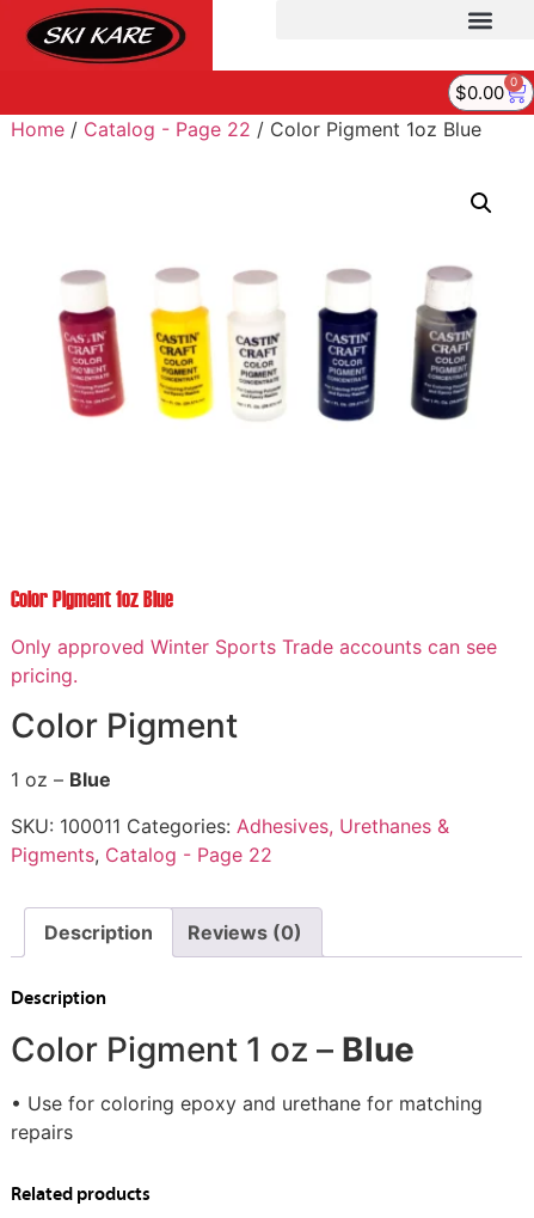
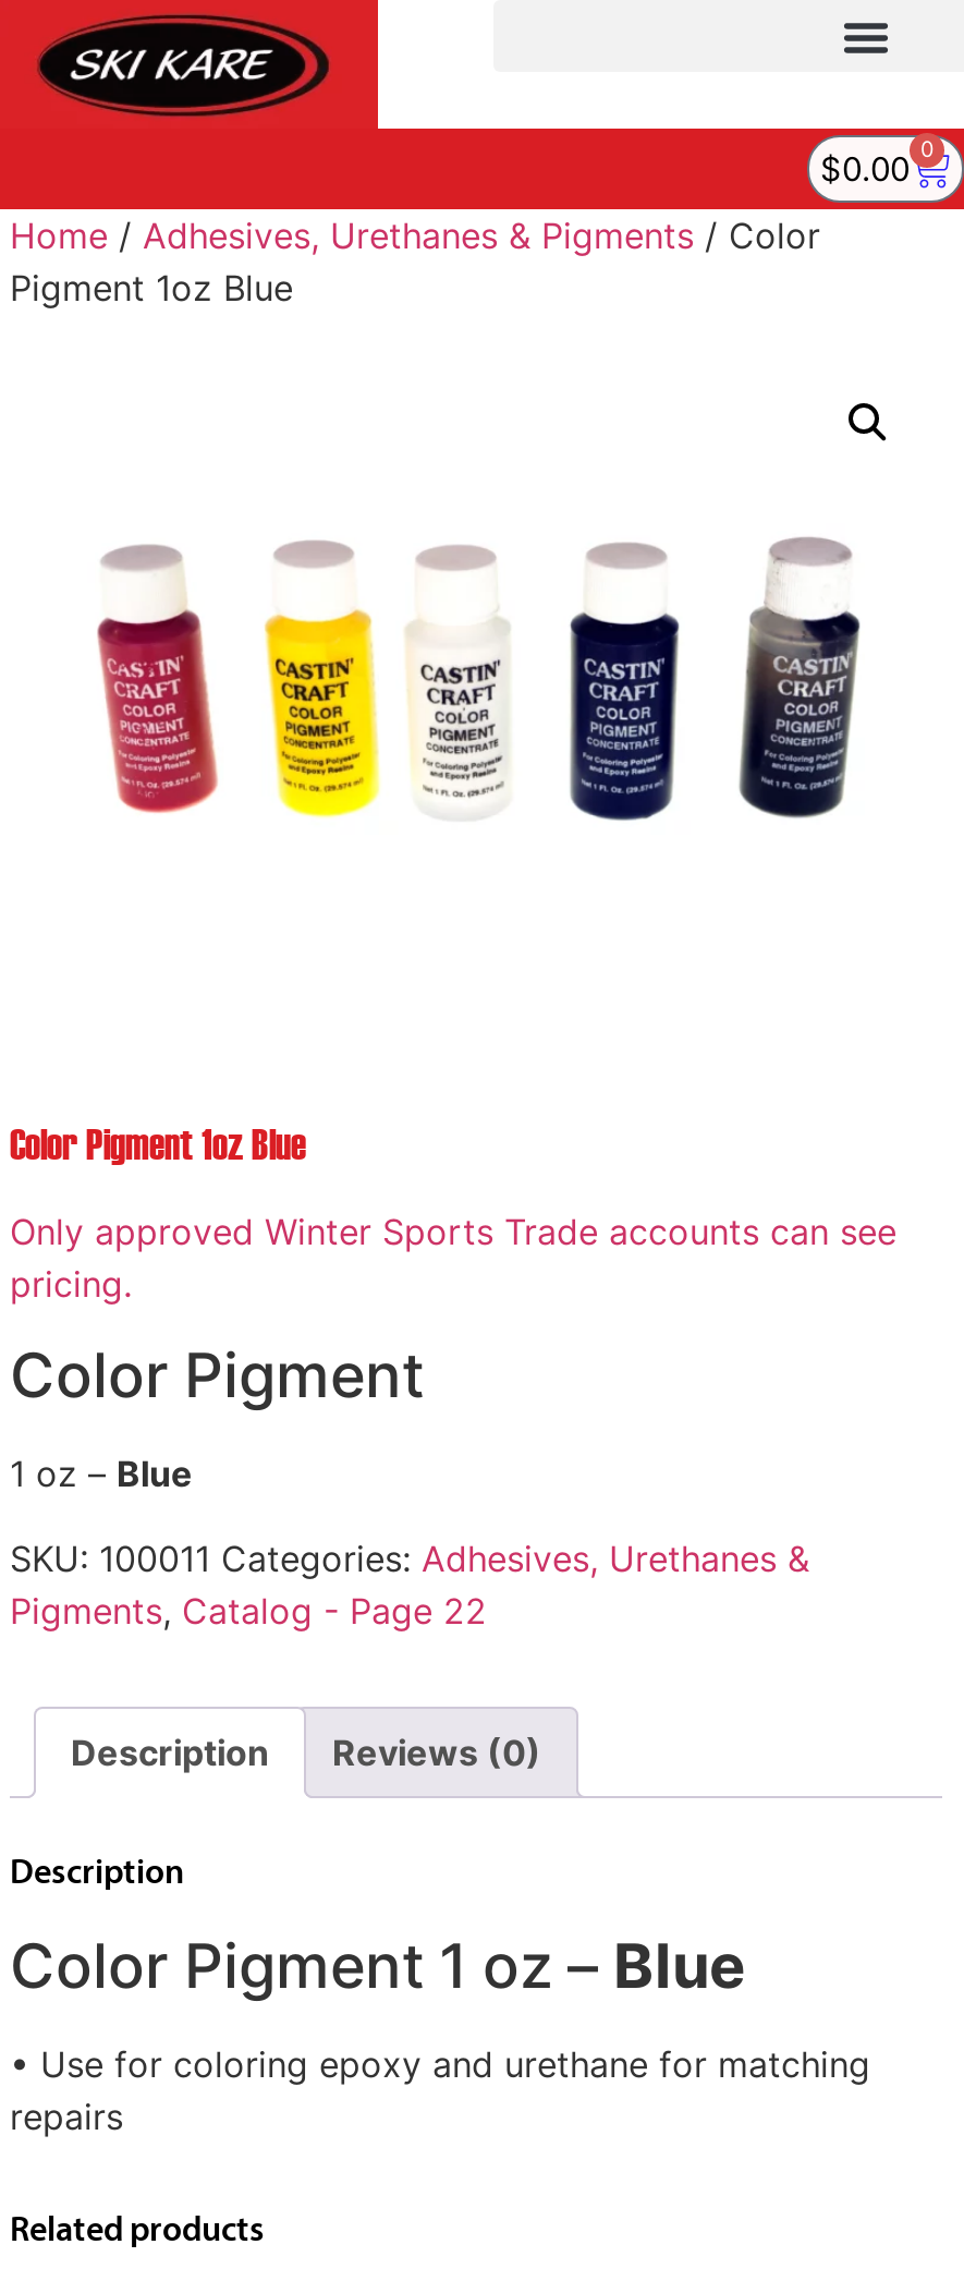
[11,117,481,141] Home / Catalog - Page 22 / Color Pigment 1oz Blue -> [10,214,820,310] Home / Adhesives, Urethanes & Pigments / Color | Pigment 1oz Blue

